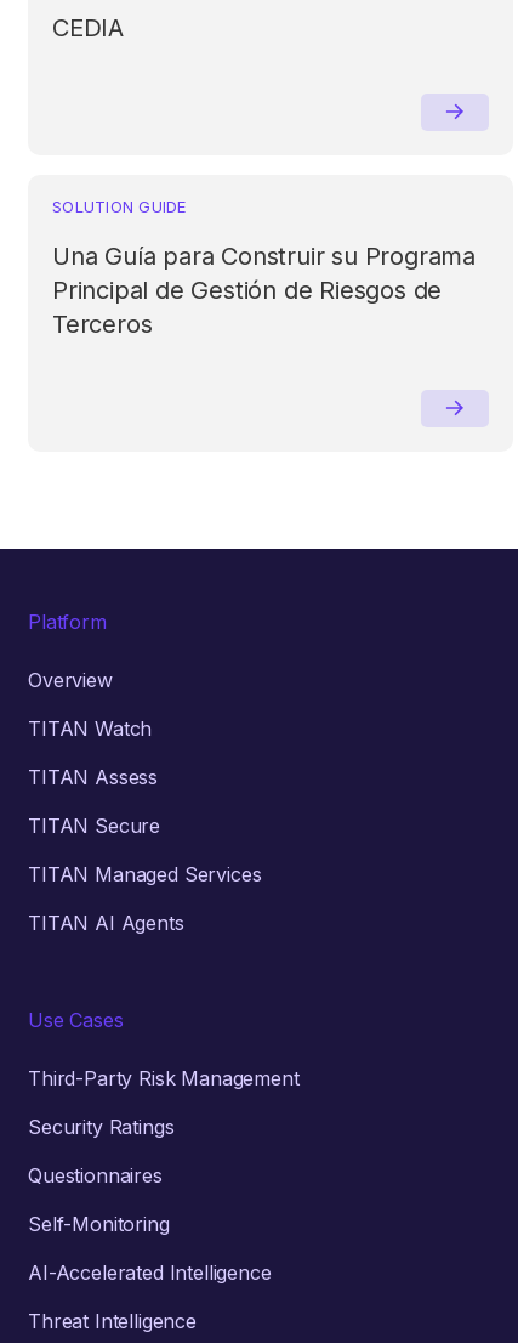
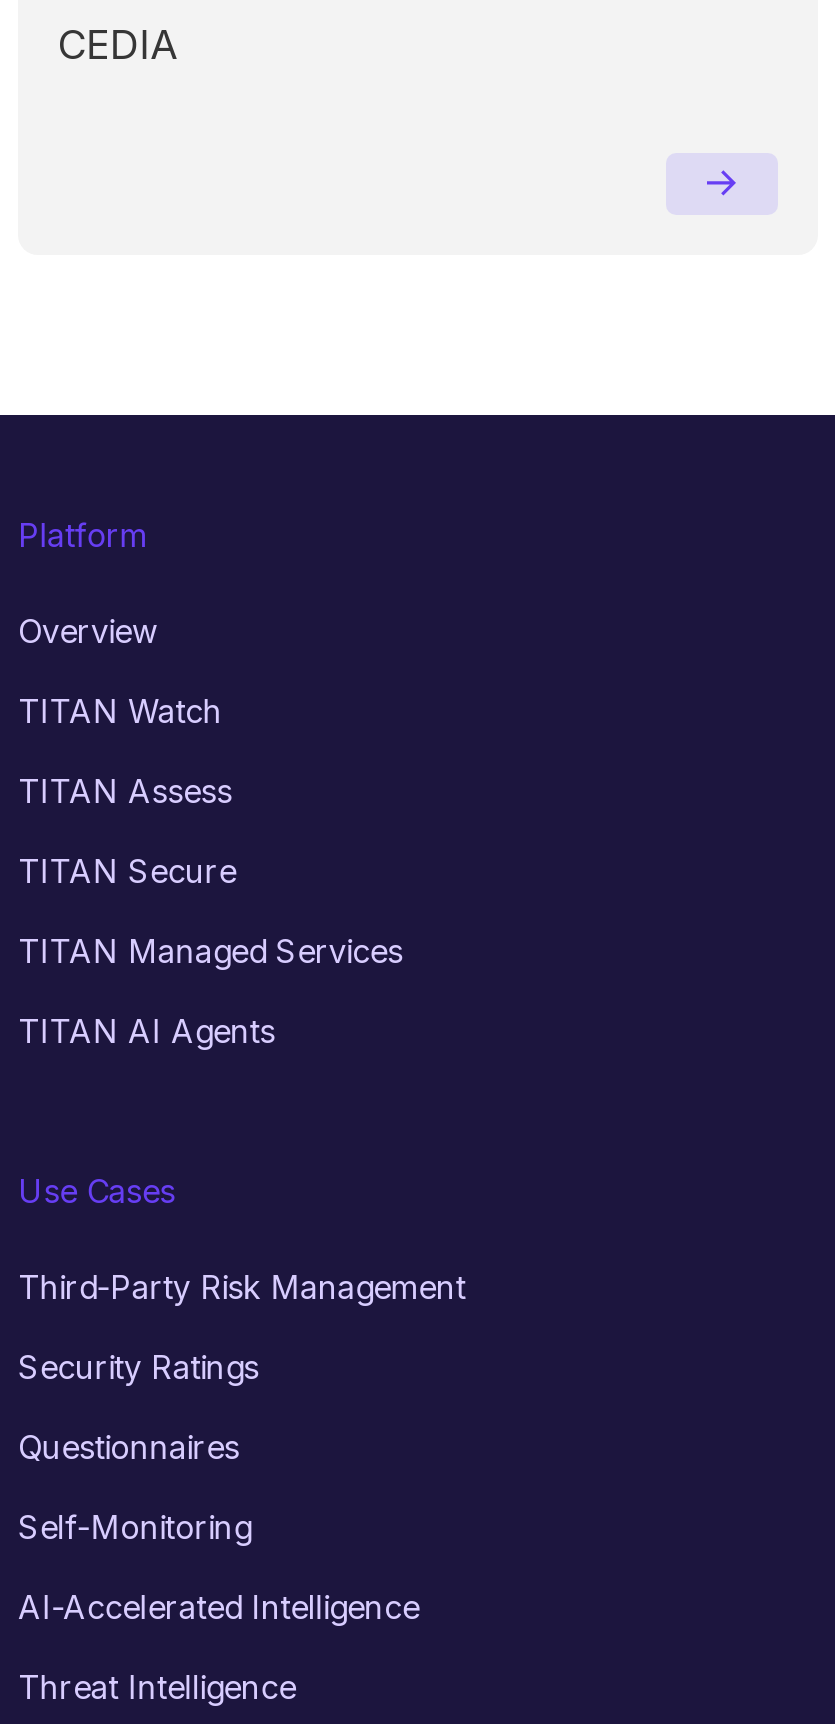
[52,196,476,338] SOLUTION GUIDE | Una Guía para Construir su Programa | Principal de Gestión de Riesgos de | Terceros -> none

